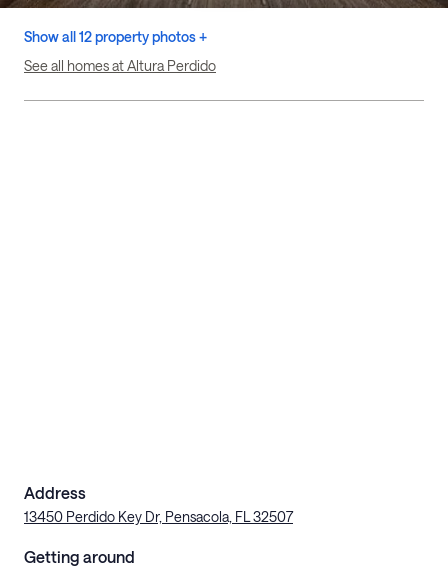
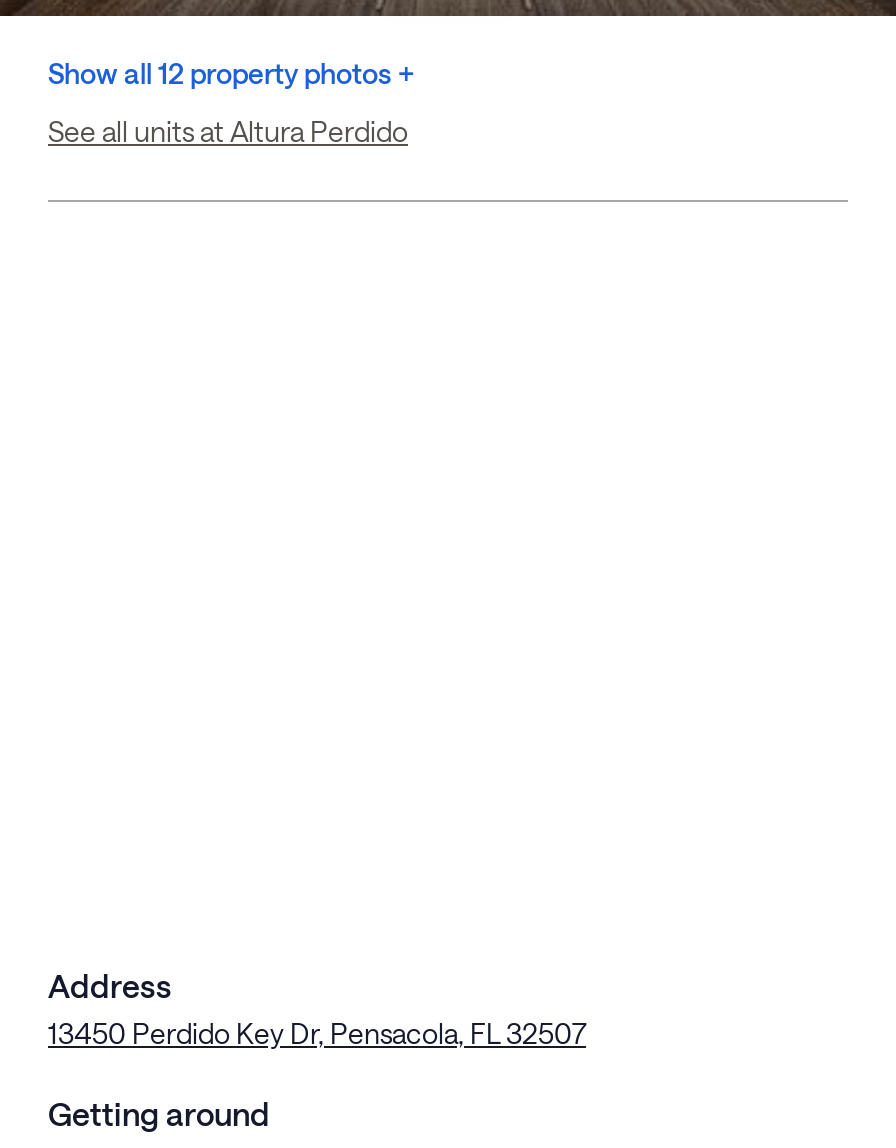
[24,57,216,74] See all homes at Altura Perdido -> [48,114,408,148] See all units at Altura Perdido

